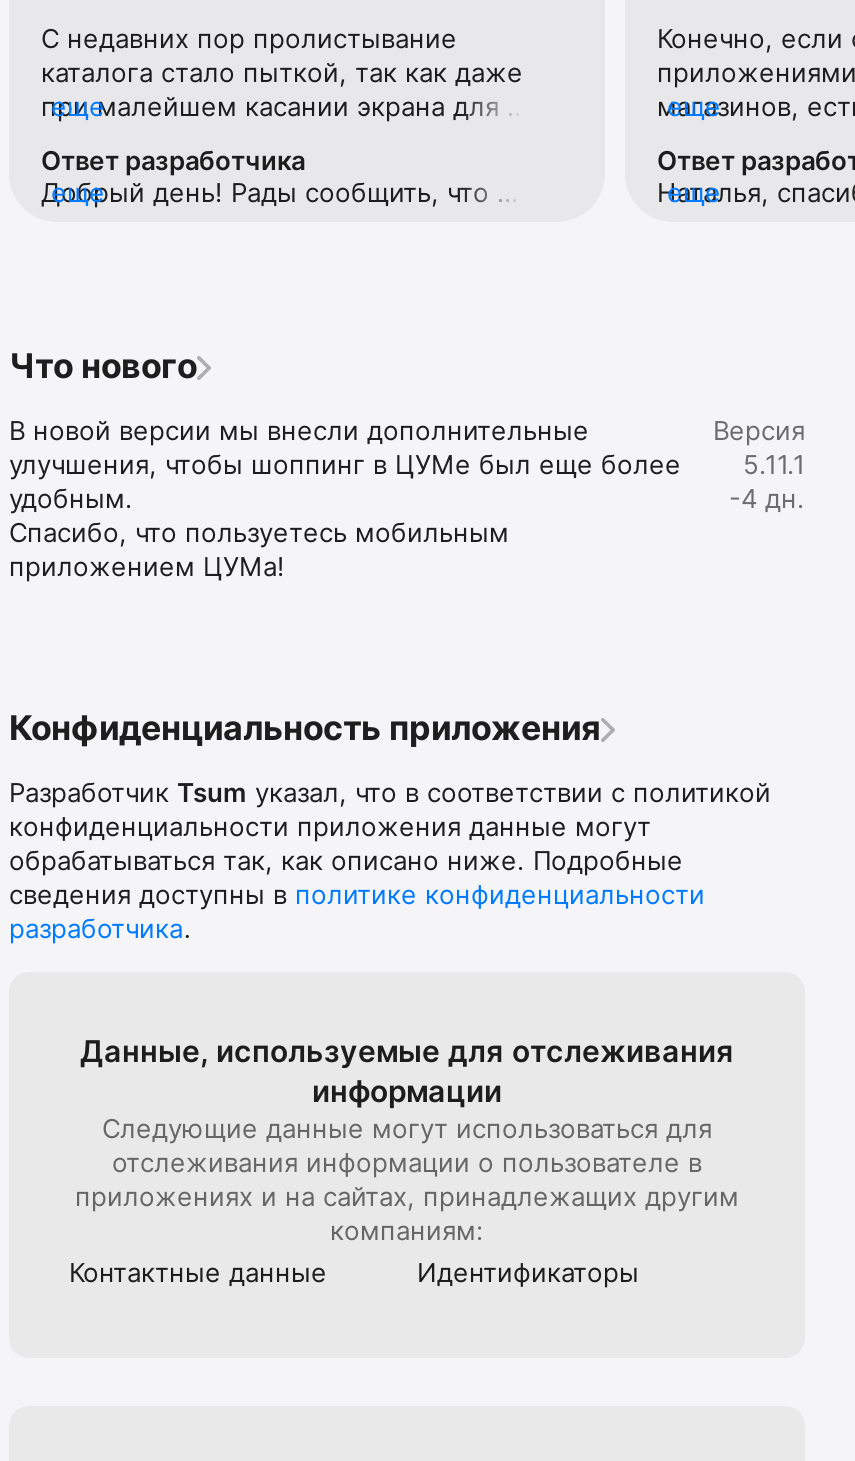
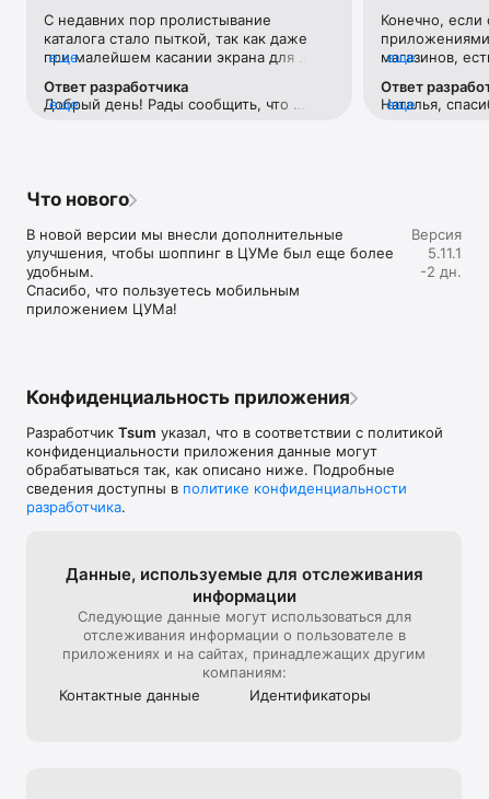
[729,482,805,514] -4 дн. -> [420,263,462,280] -2 дн.

